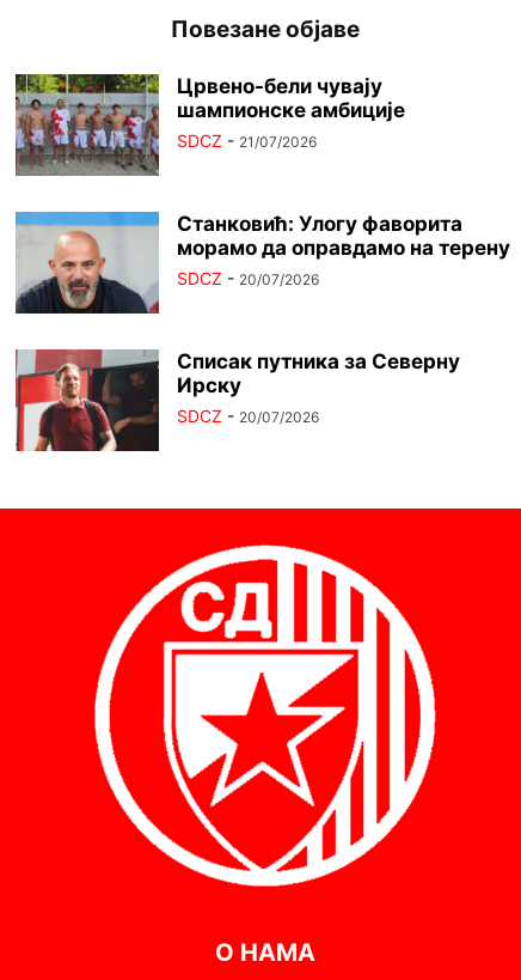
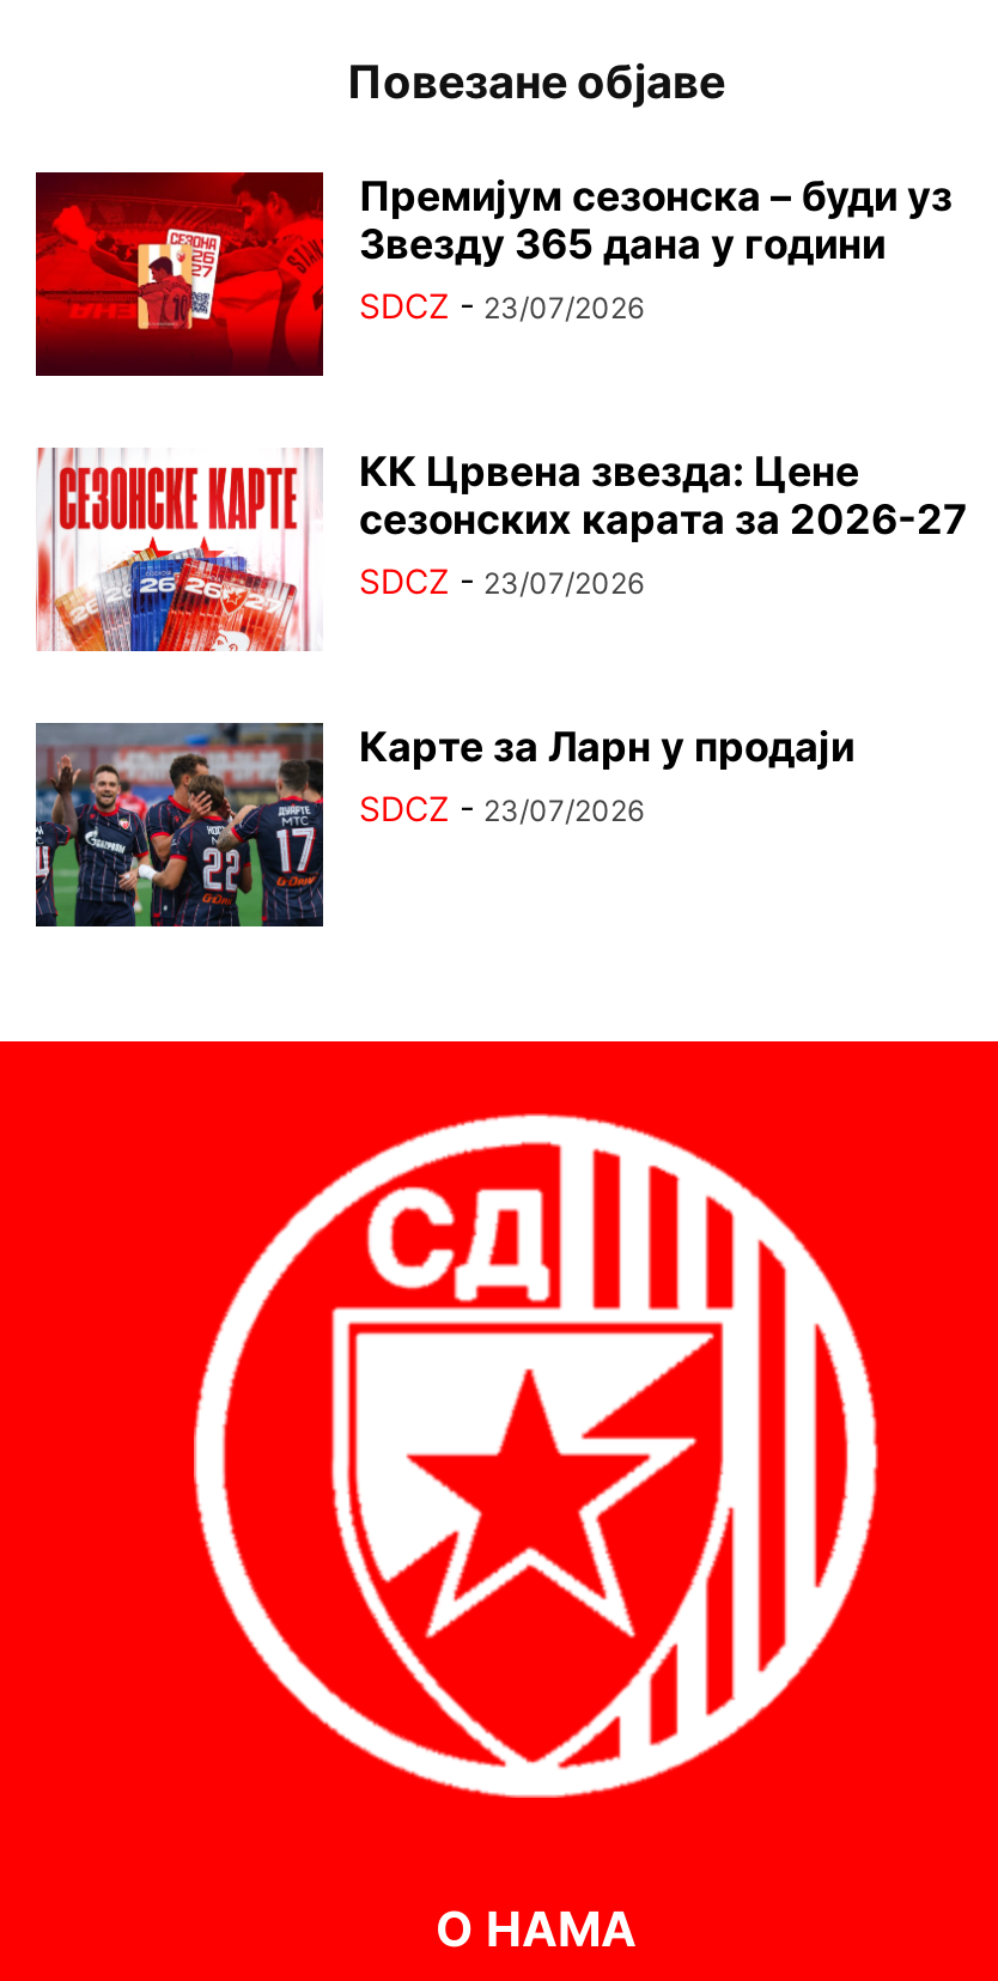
[14,73,405,177] [image] | Црвено-бели чувају | шампионске амбиције | SDCZ - 21/07/2026 -> [34,170,953,378] [image] | Премијум сезонска – буди уз | Звезду 365 дана у години | SDCZ - 23/07/2026
[14,211,510,315] [image] | Станковић: Улогу фаворита | морамо да оправдамо на терену | SDCZ - 20/07/2026 -> [36,445,967,654] [image] | КК Црвена звезда: Цене | сезонских карата за 2026-27 | SDCZ - 23/07/2026
[14,349,460,452] [image] | Списак путника за Северну | Ирску | SDCZ - 20/07/2026 -> [34,723,854,929] [image] | Карте за Ларн у продаји | SDCZ - 23/07/2026

